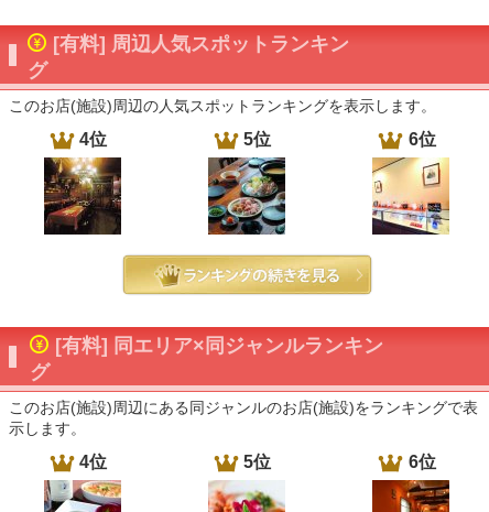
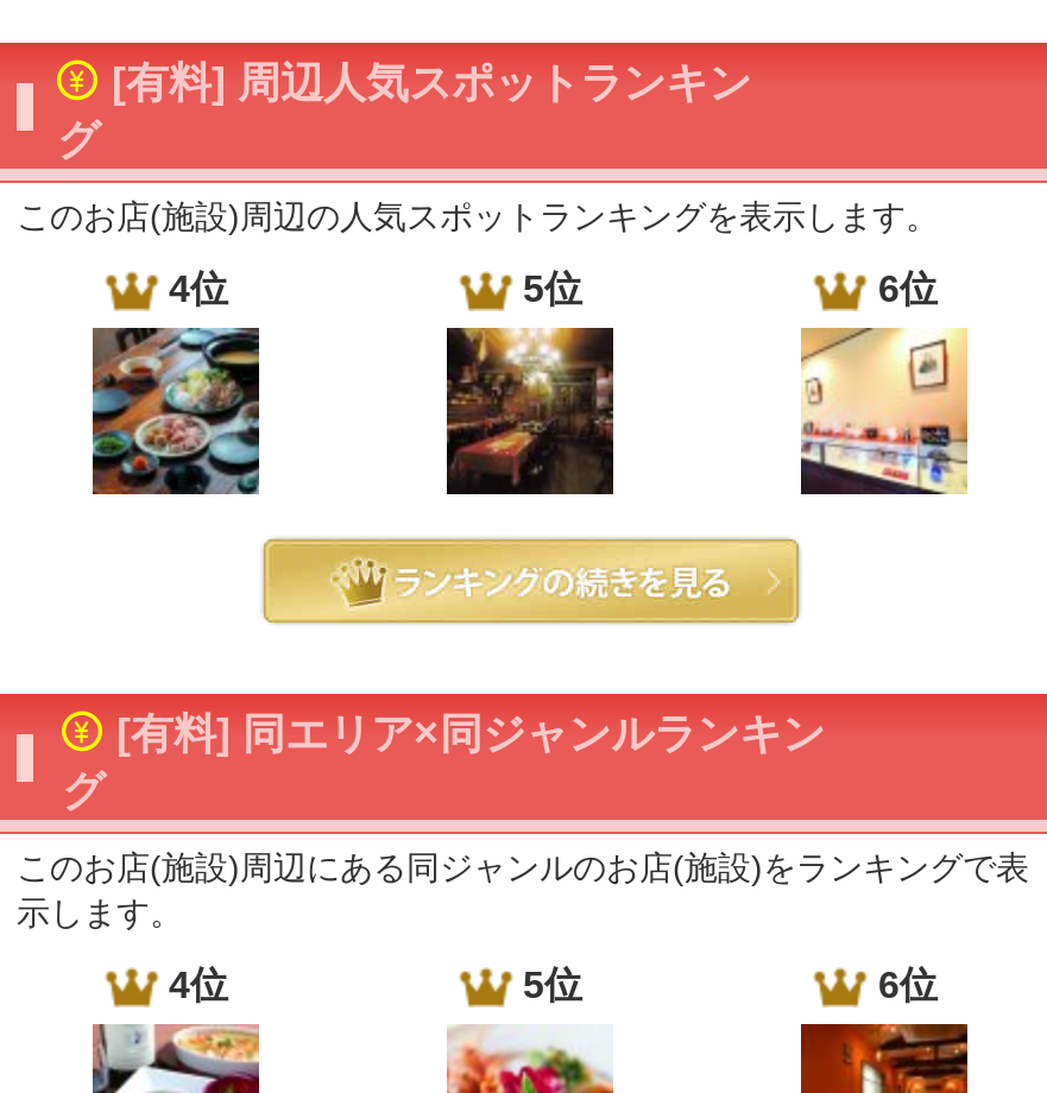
[43,156,122,236] [image] -> [90,326,261,497] [image]
[207,156,286,236] [image] -> [444,326,616,497] [image]

